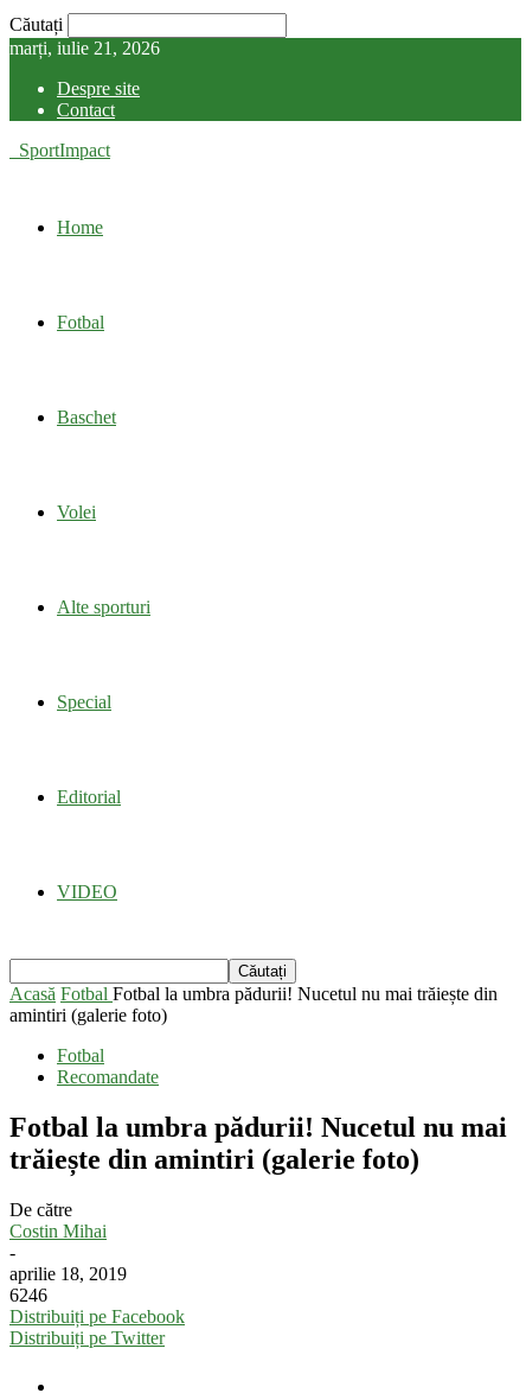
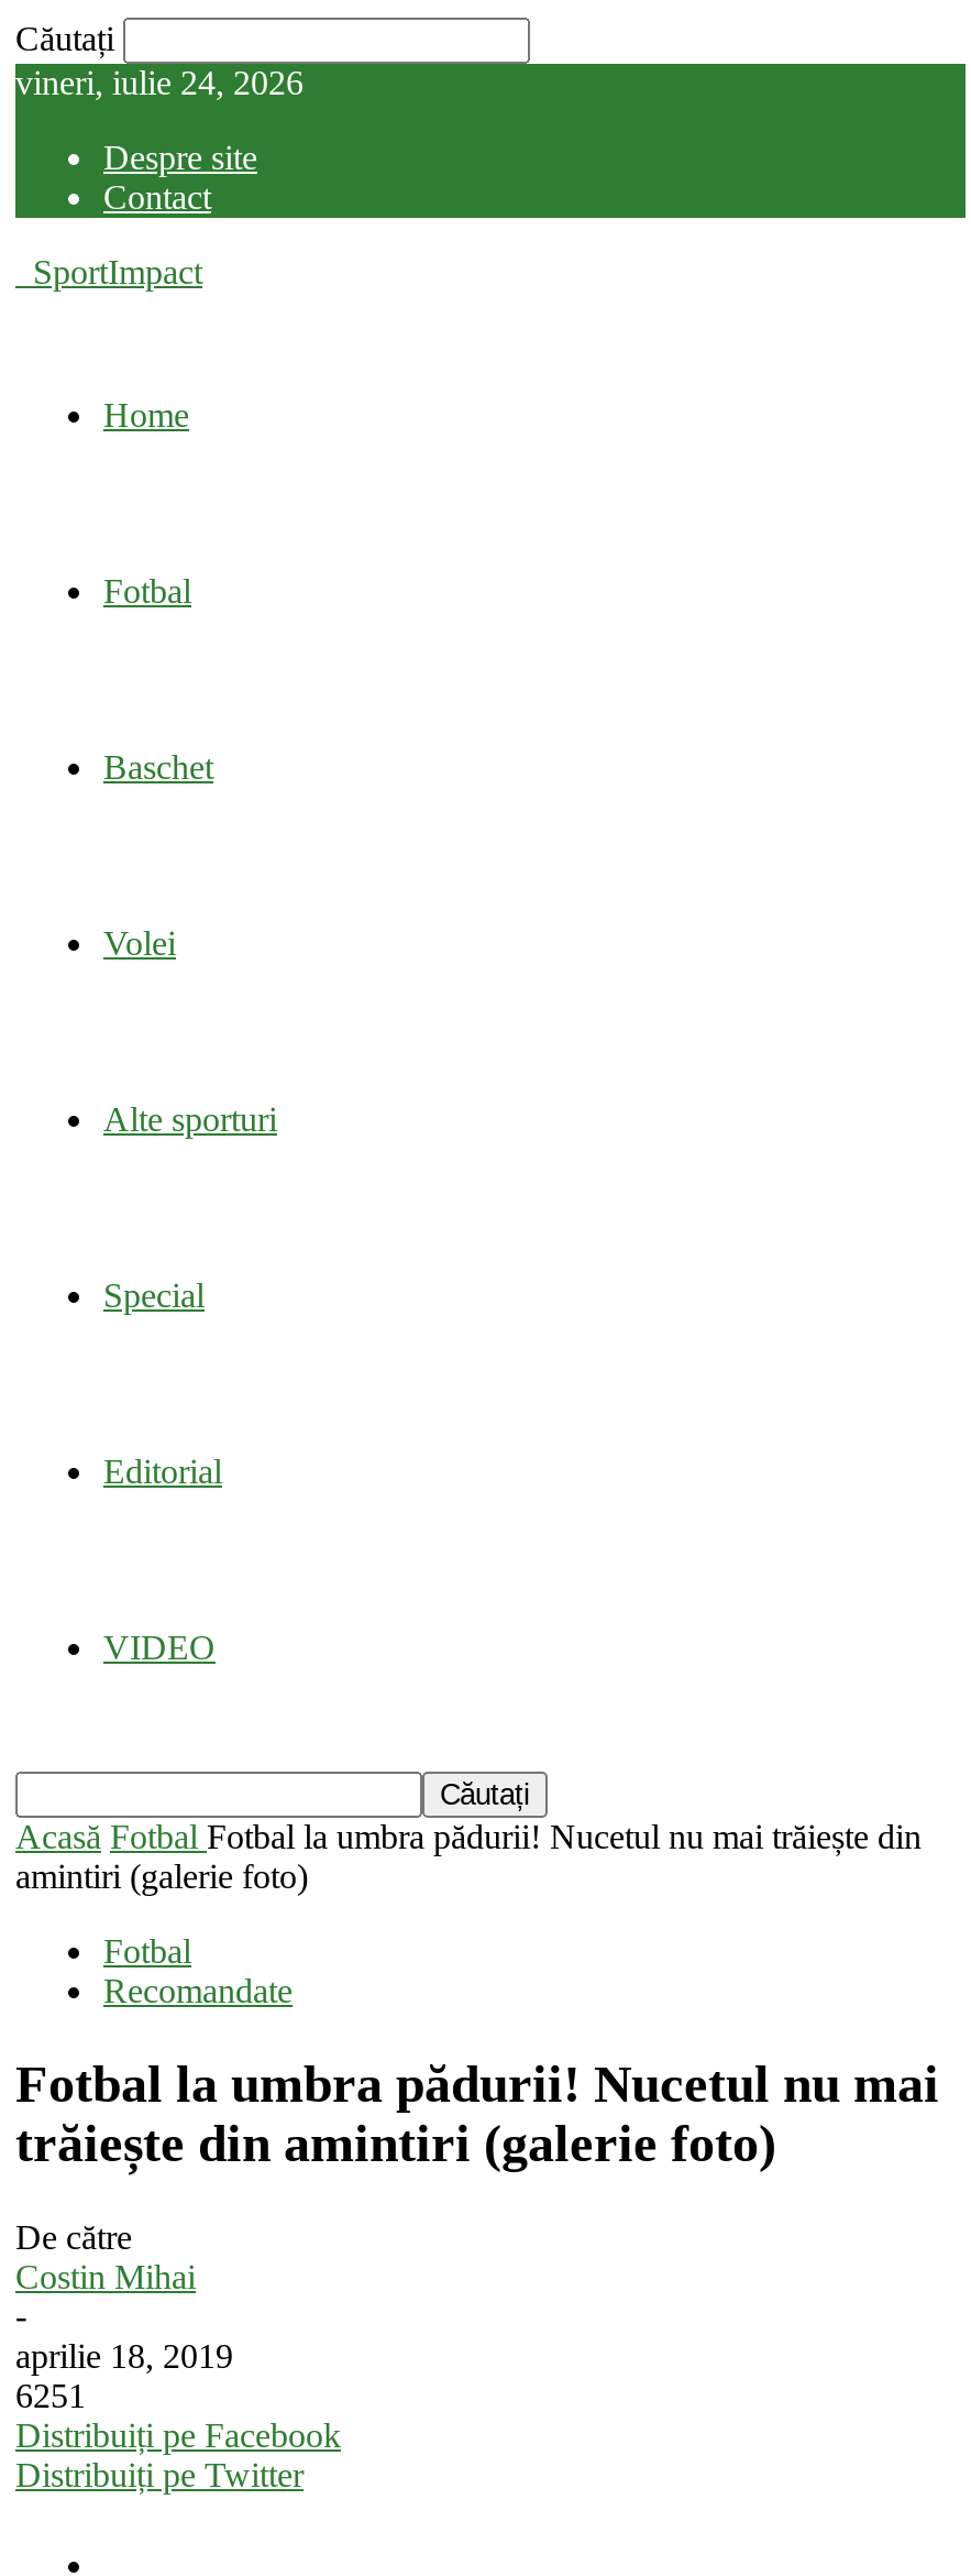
[9,38,160,58] marți, iulie 21, 2026 -> [15,64,304,101] vineri, iulie 24, 2026
[9,1285,47,1305] 6246 -> [15,2376,86,2414] 6251

